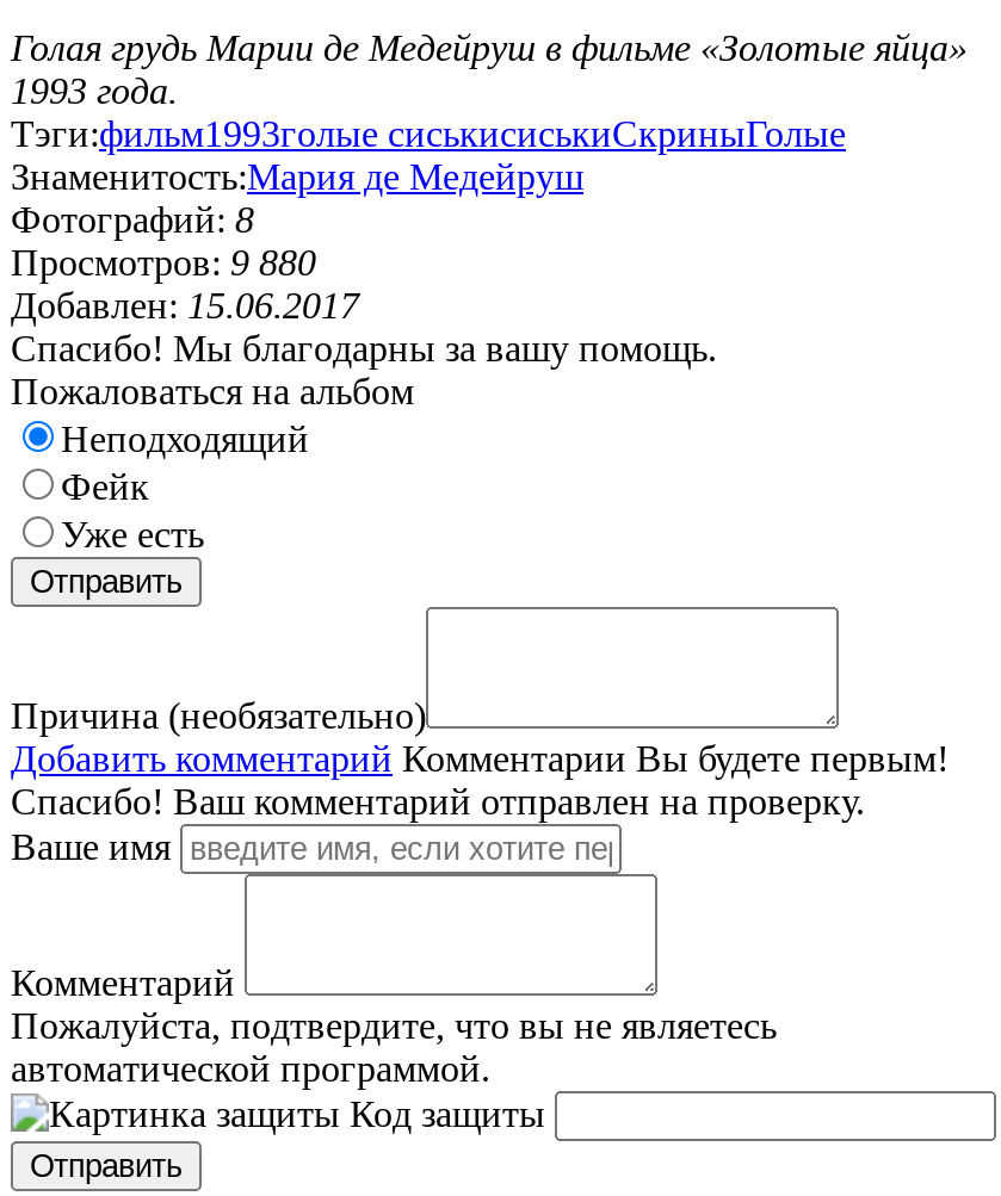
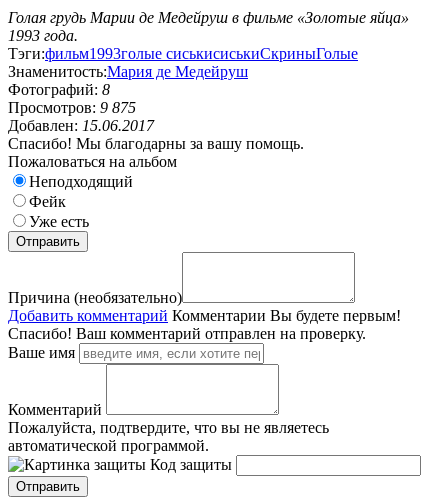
[11,242,316,282] Просмотров: 9 880 -> [8,99,136,116] Просмотров: 9 875

